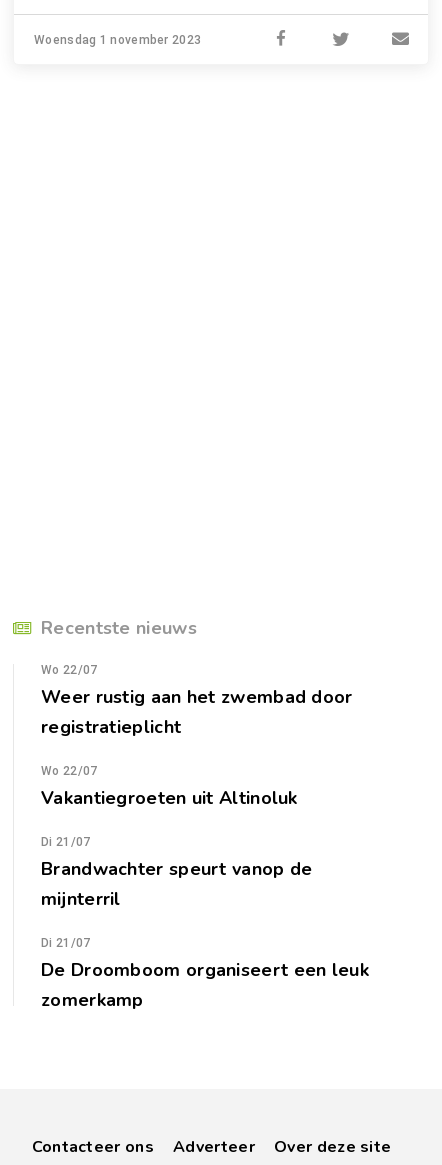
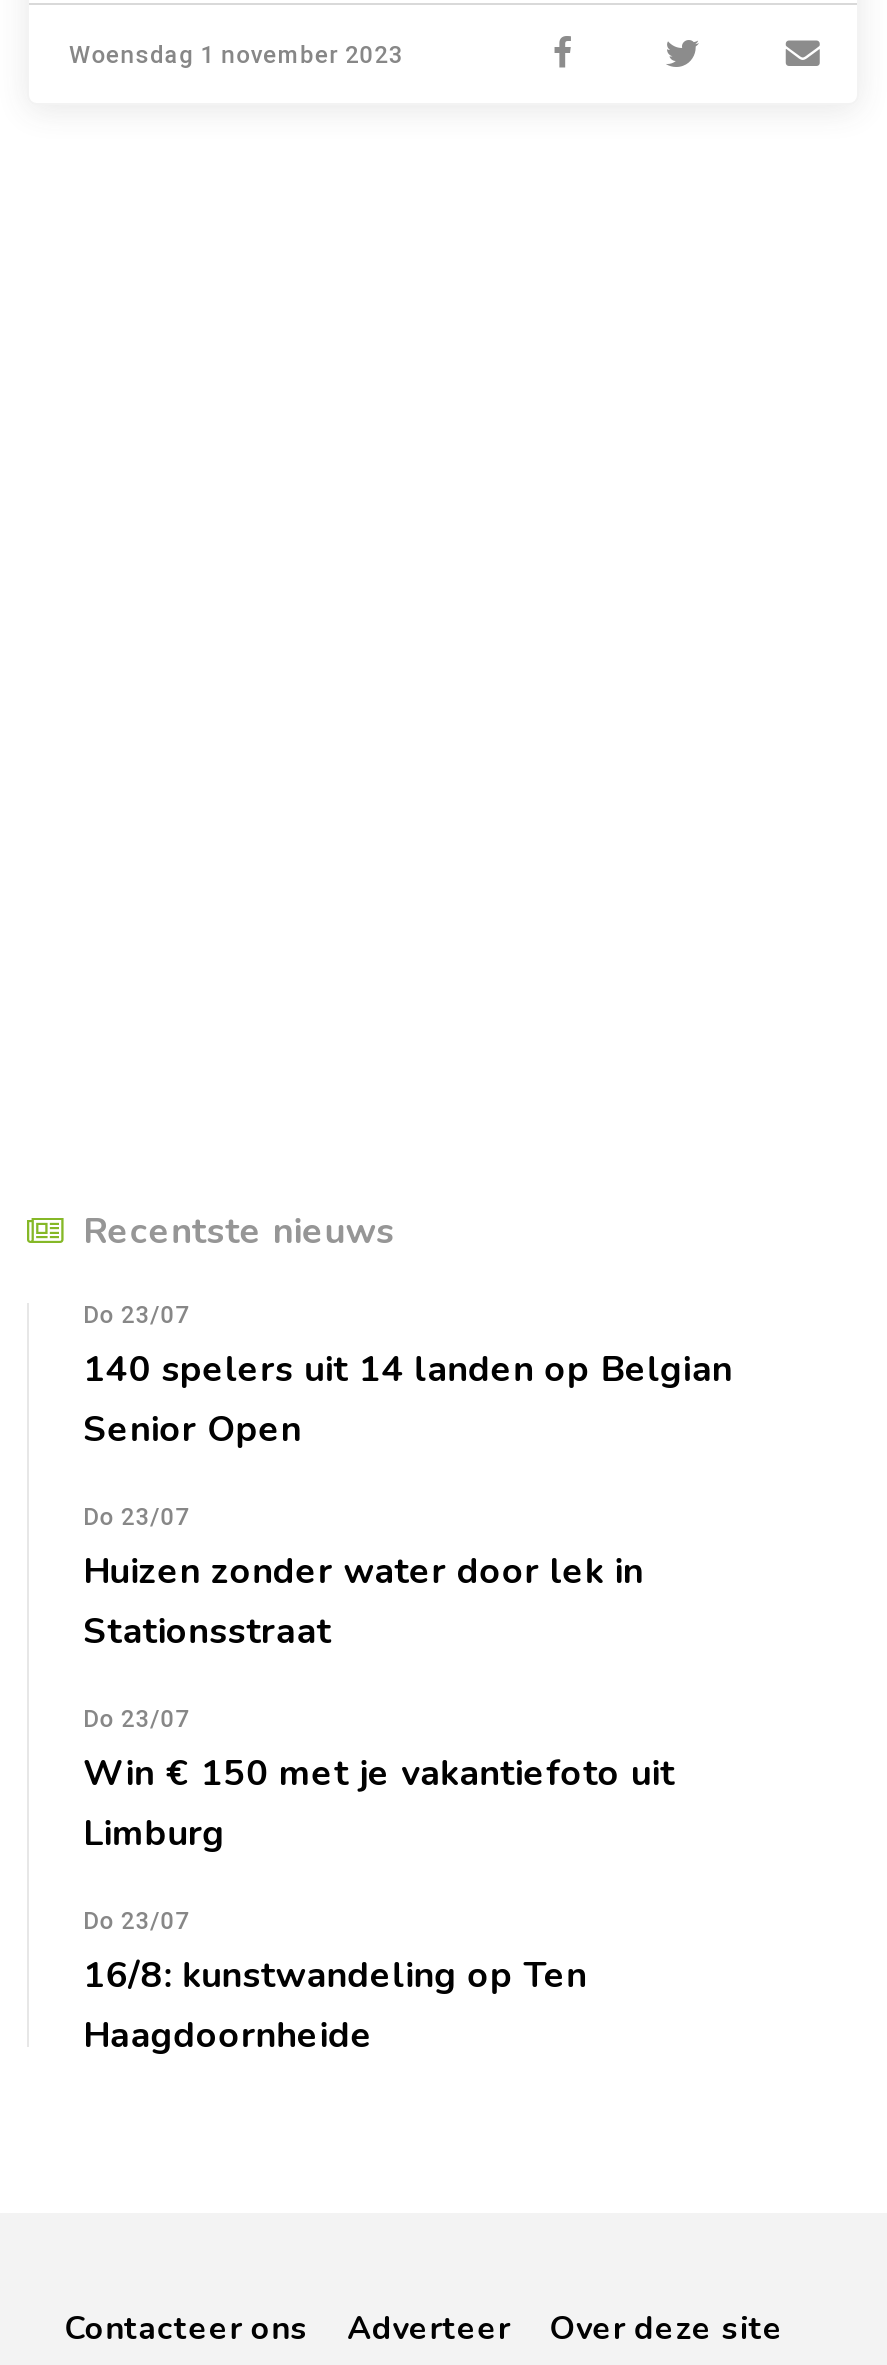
[41,663,353,739] Wo 22/07 | Weer rustig aan het zwembad door | registratieplicht -> [83,1302,733,1454] Do 23/07 | 140 spelers uit 14 landen op Belgian | Senior Open
[41,764,298,810] Wo 22/07 | Vakantiegroeten uit Altinoluk -> [83,1504,644,1656] Do 23/07 | Huizen zonder water door lek in | Stationsstraat
[41,835,312,911] Di 21/07 | Brandwachter speurt vanop de | mijnterril -> [83,1706,675,1858] Do 23/07 | Win € 150 met je vakantiefoto uit | Limburg
[41,936,369,1012] Di 21/07 | De Droomboom organiseert een leuk | zomerkamp -> [83,1908,587,2060] Do 23/07 | 16/8: kunstwandeling op Ten | Haagdoornheide

